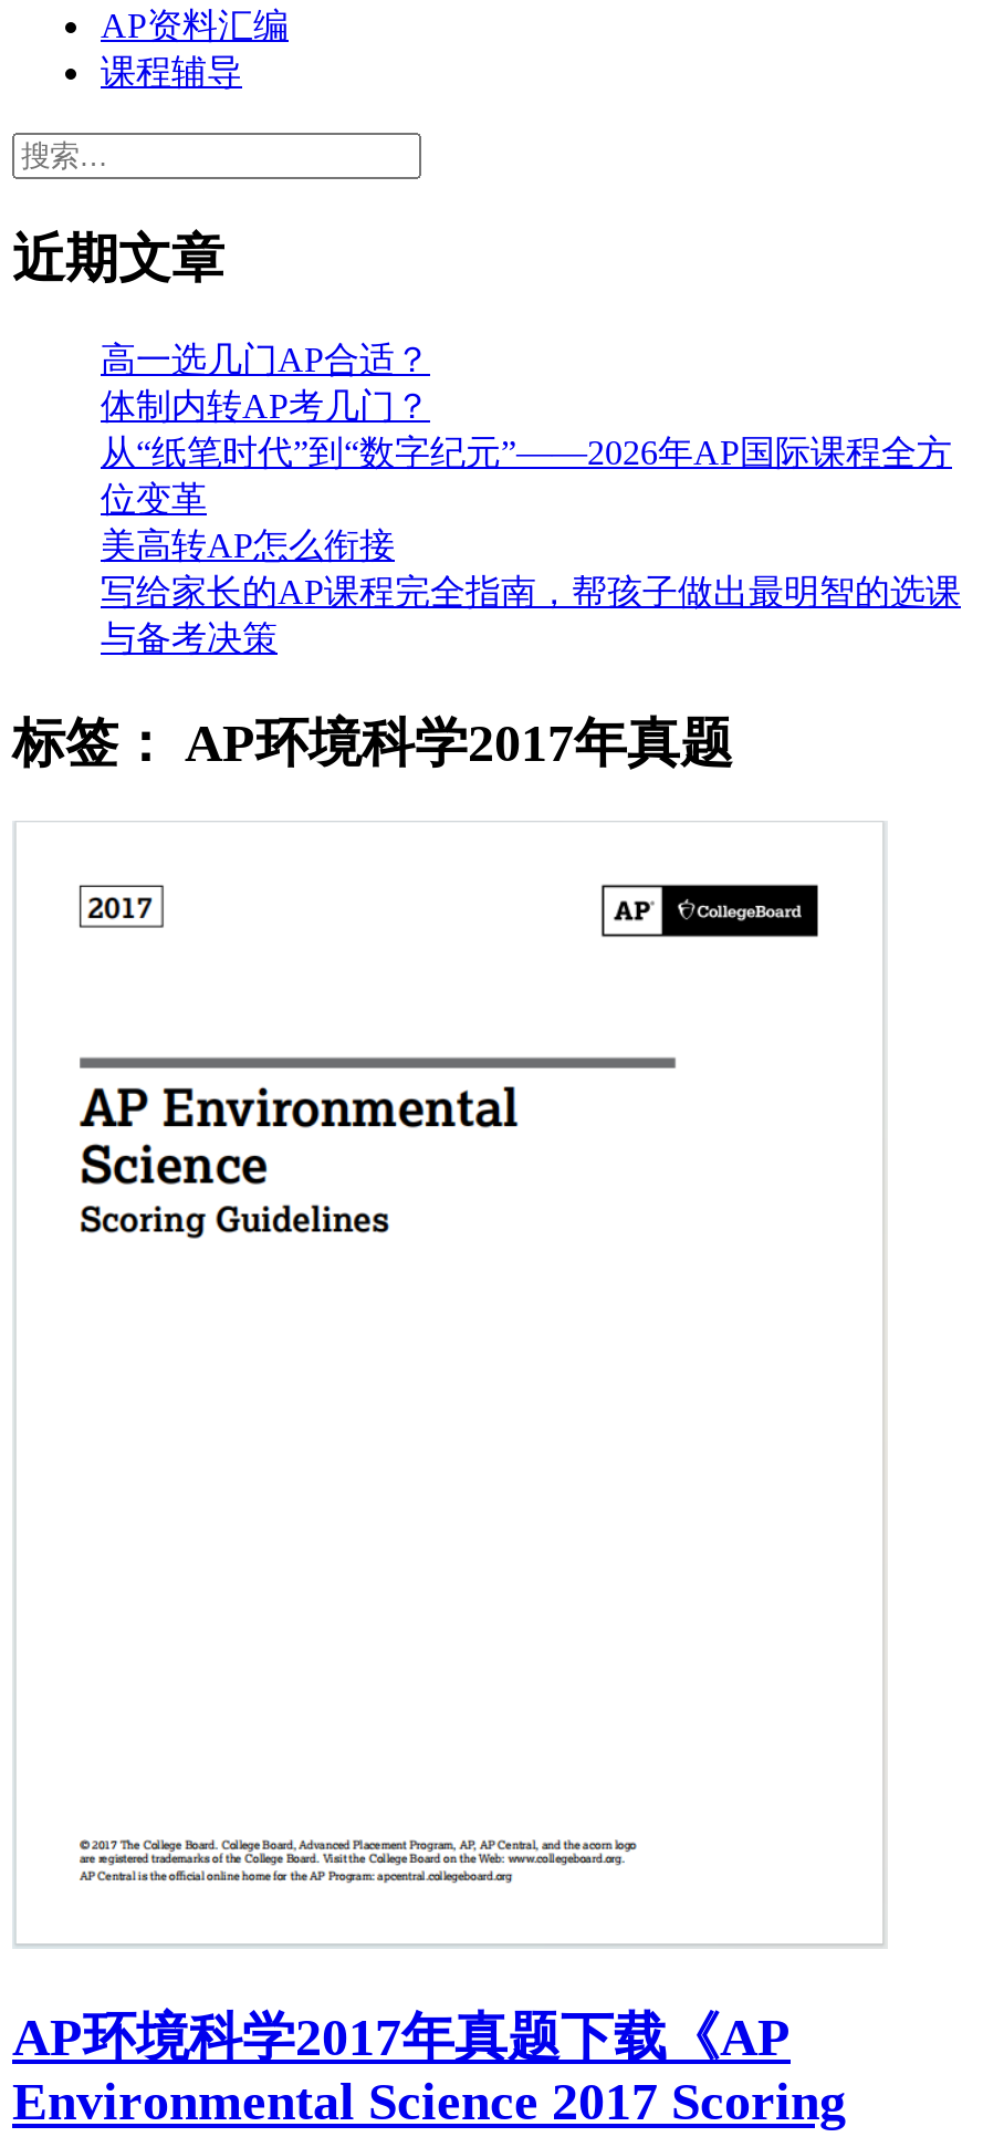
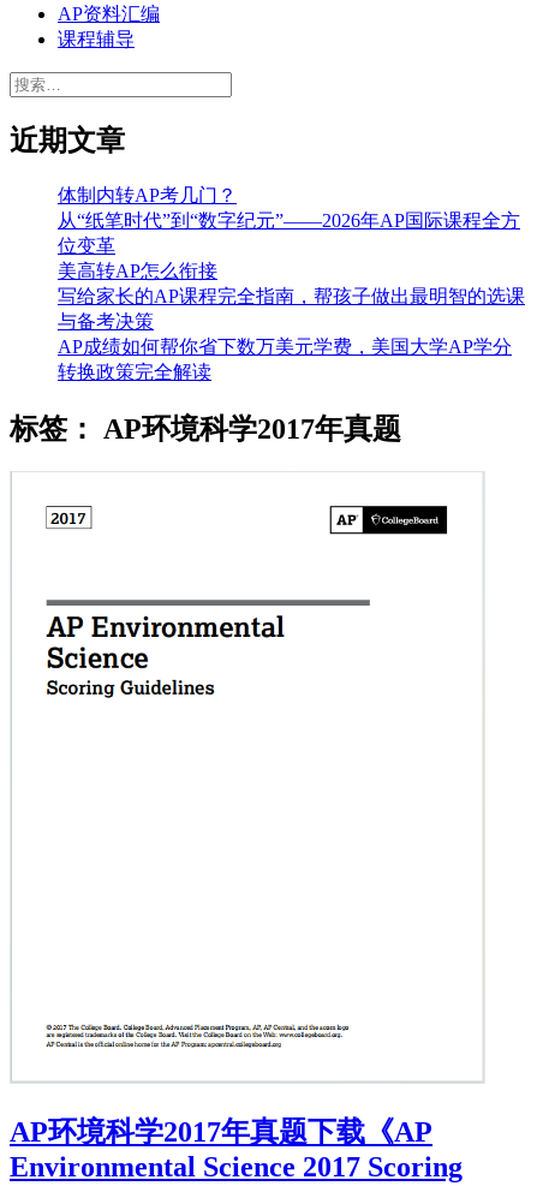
[101,340,430,377] 高一选几门AP合适？ -> none
moved [101,386,961,656] -> [58,185,525,331]: 体制内转AP考几门？ | 从“纸笔时代”到“数字纪元”——2026年AP国际课程全方 | 位变革 | 美高转AP怎么衔接 | 写给家长的AP课程完全指南，帮孩子做出最明智的选课 | 与备考决策
none -> [58,336,512,382] AP成绩如何帮你省下数万美元学费，美国大学AP学分 | 转换政策完全解读

